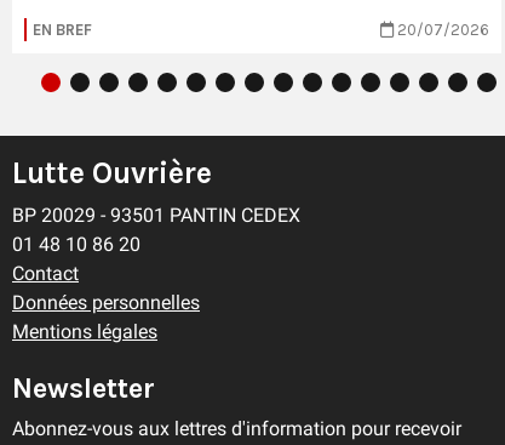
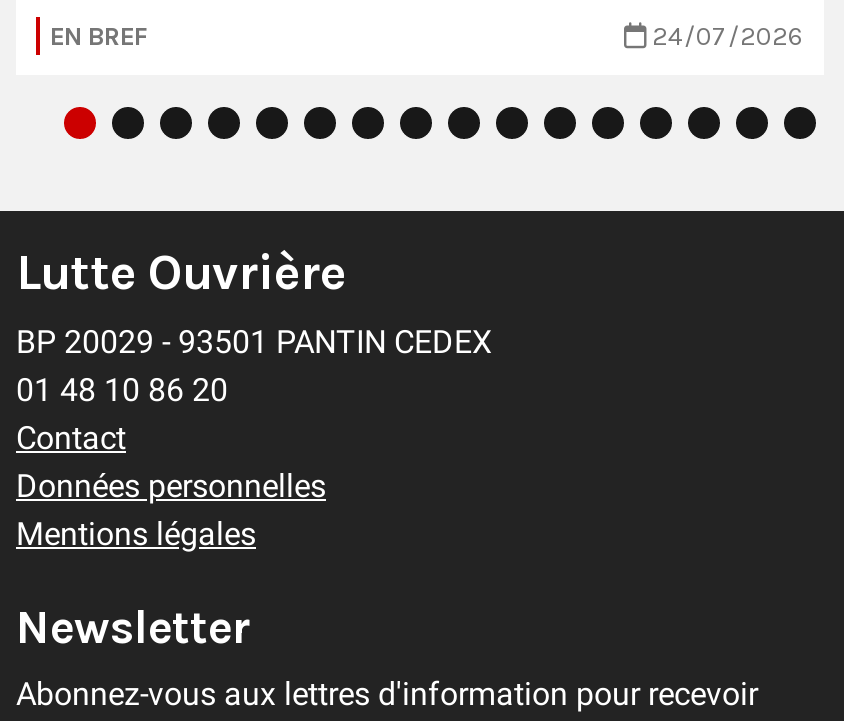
[394,21,489,39] 20/07/2026 -> [646,22,804,52] 24/07/2026

